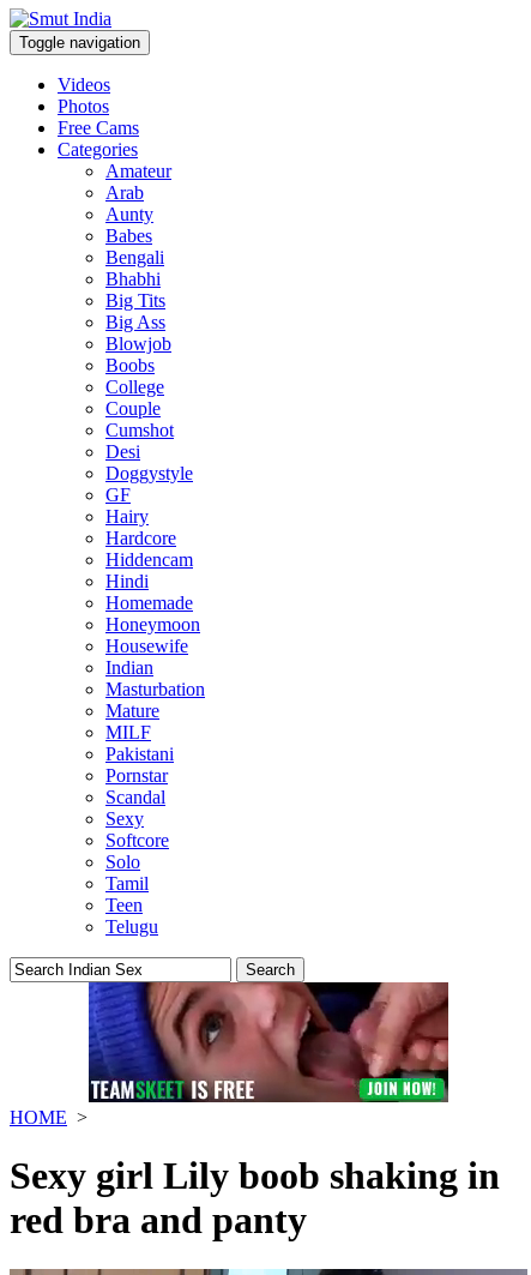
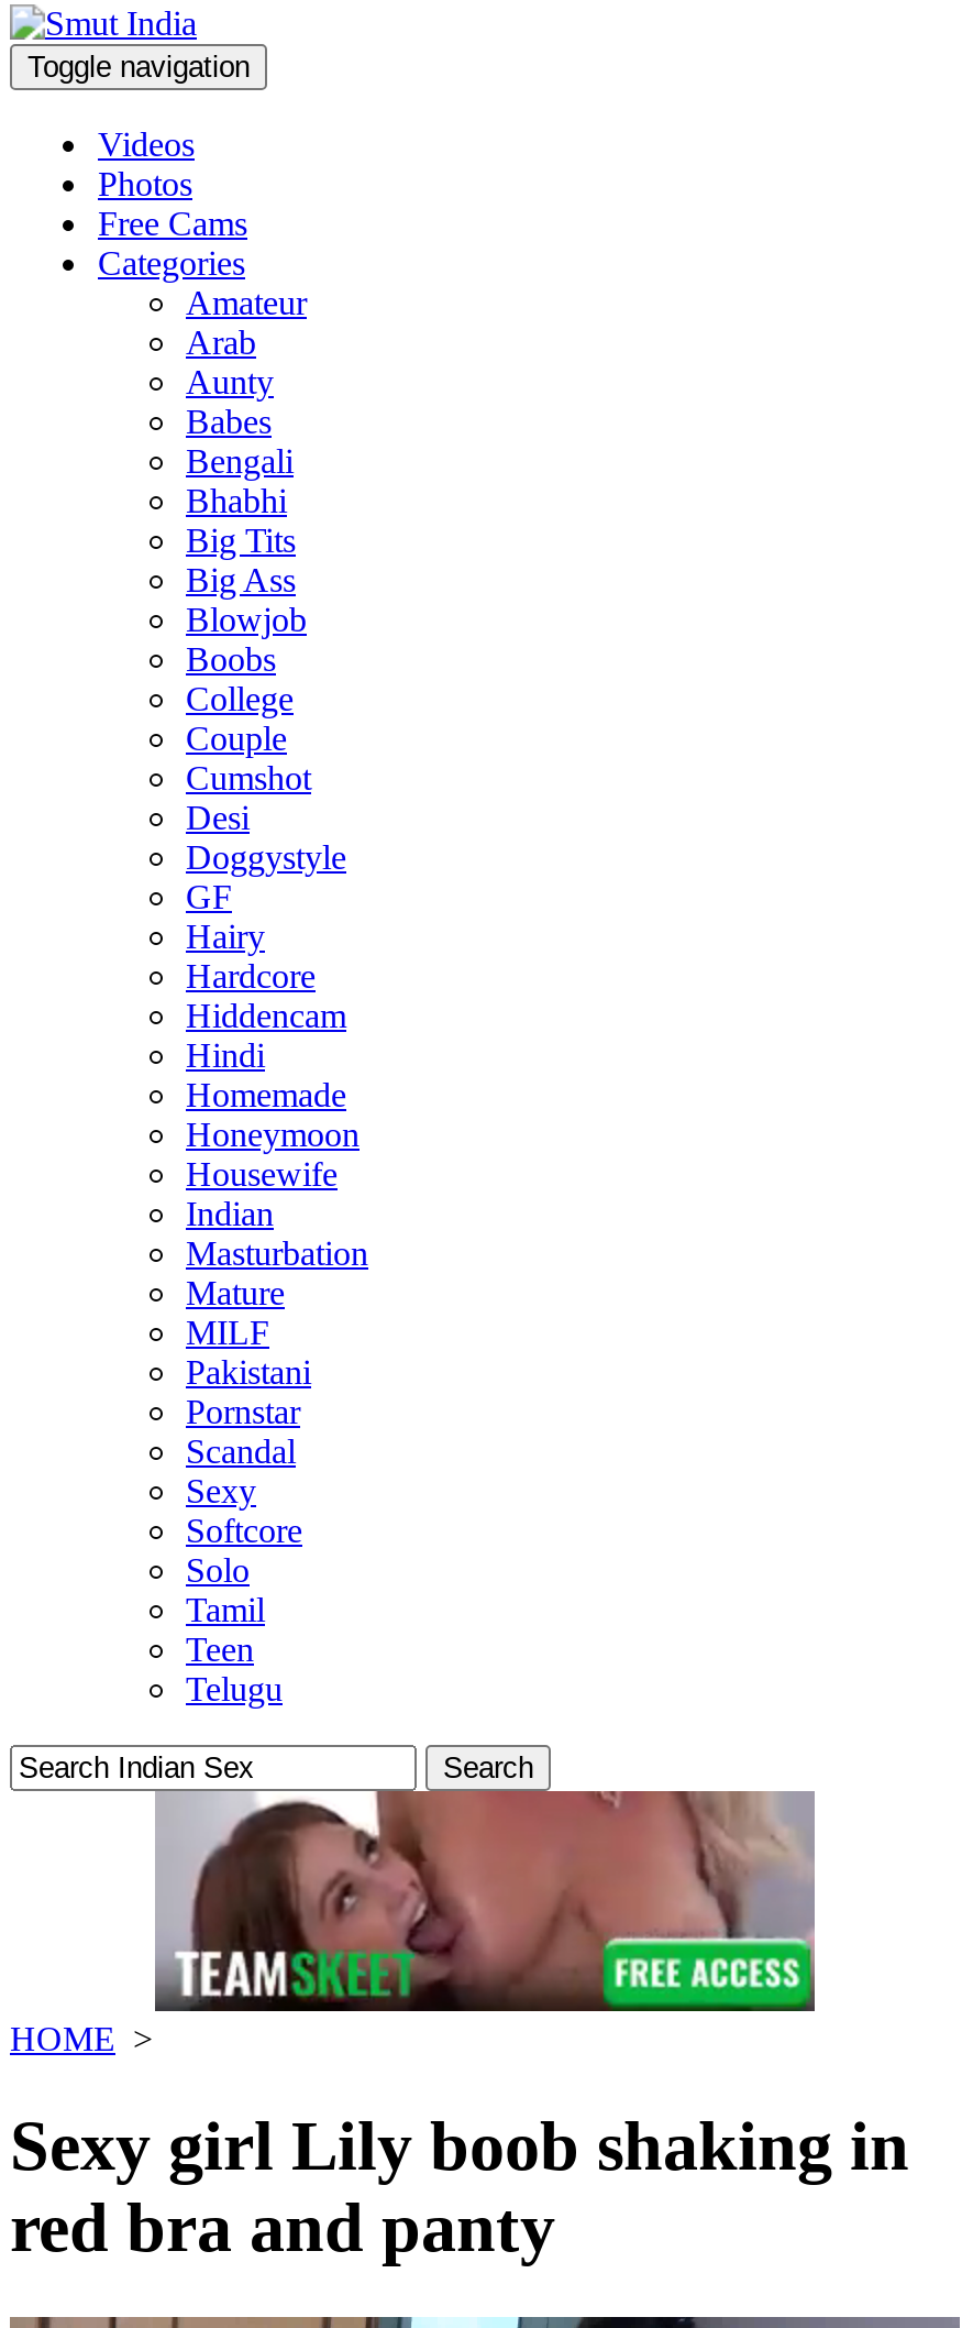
[88,981,449,1102] [image] -> [153,1789,817,2013] [image]

